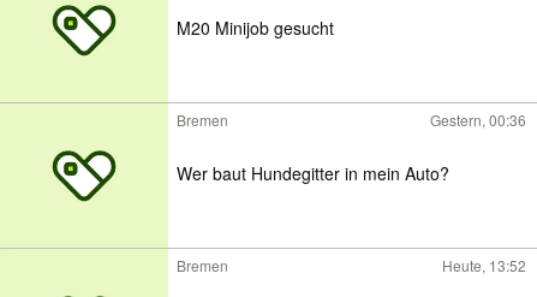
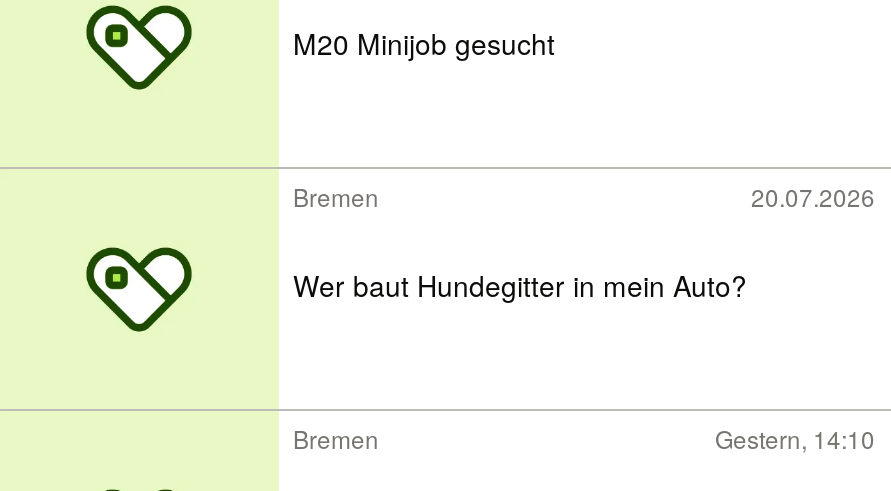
[430,109,526,130] Gestern, 00:36 -> [751,179,875,213] 20.07.2026
[442,255,526,275] Heute, 13:52 -> [715,421,875,455] Gestern, 14:10

